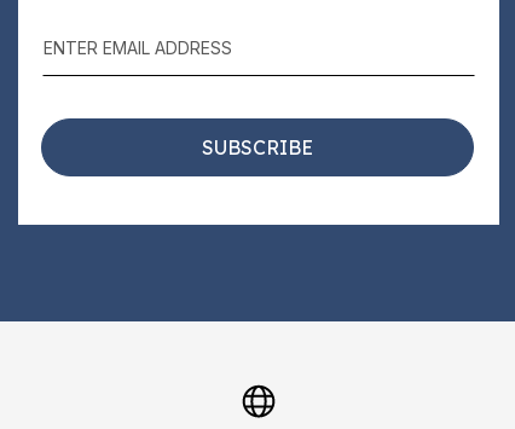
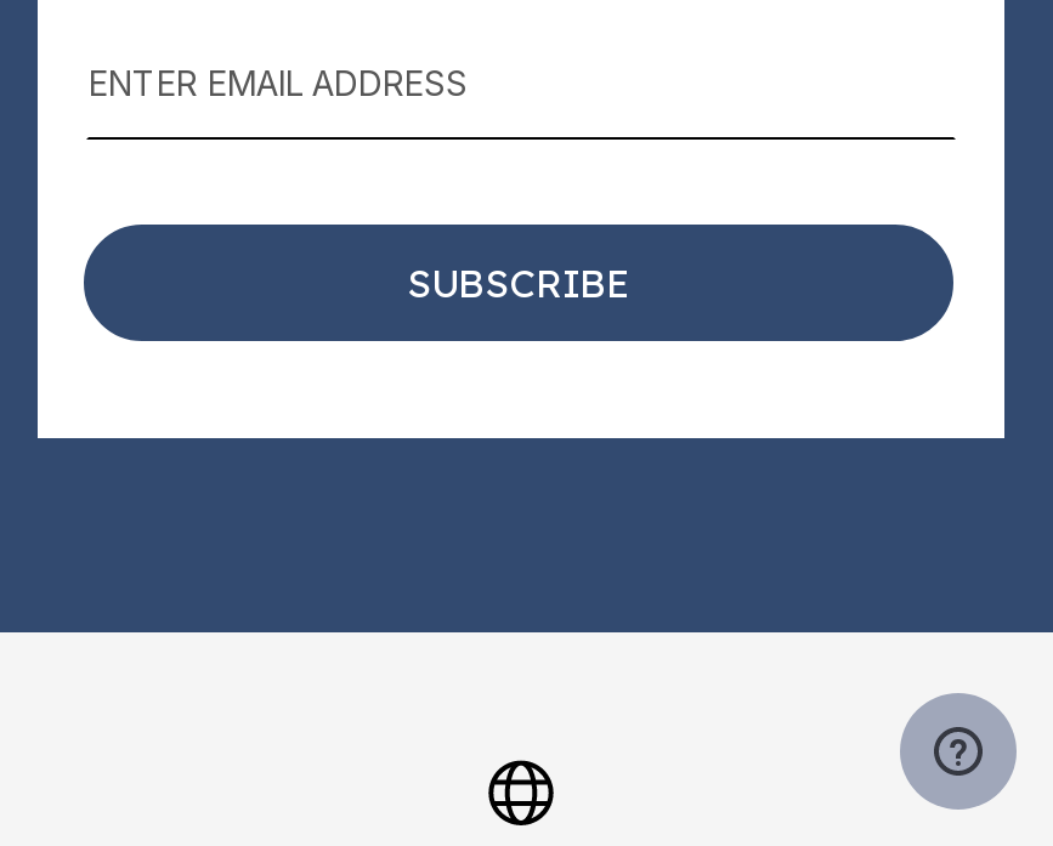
none -> [898,691,1019,812] [image]

